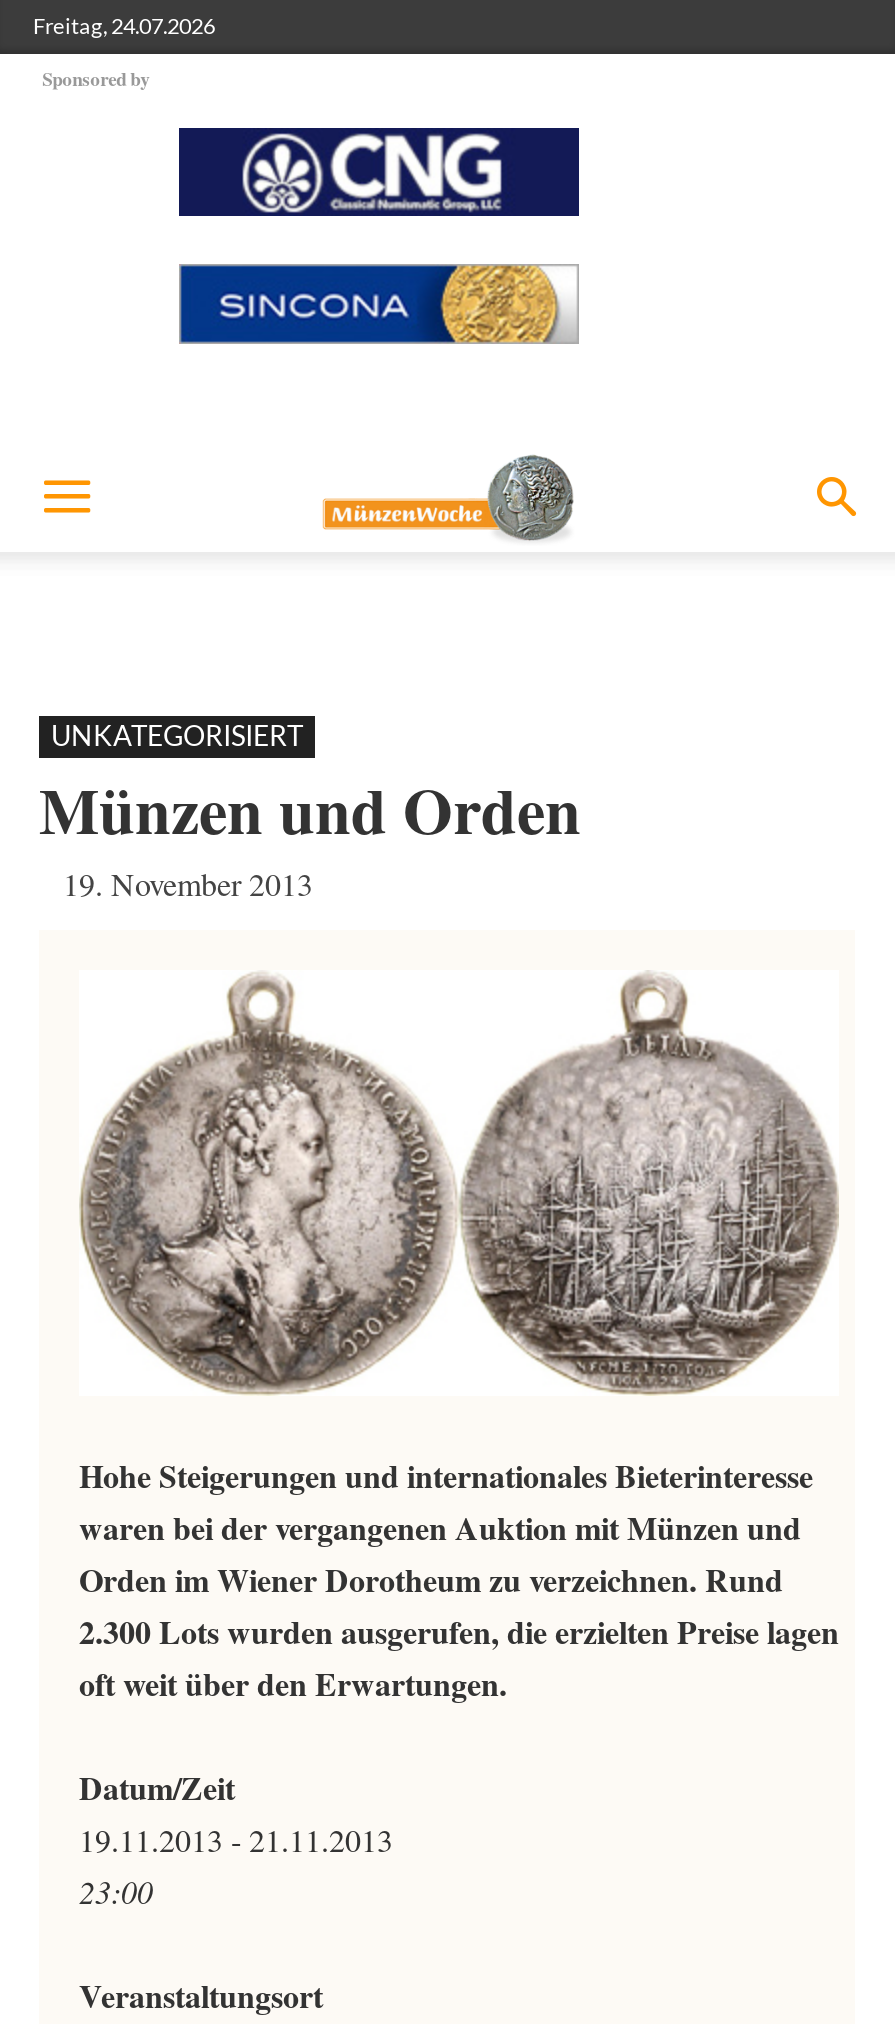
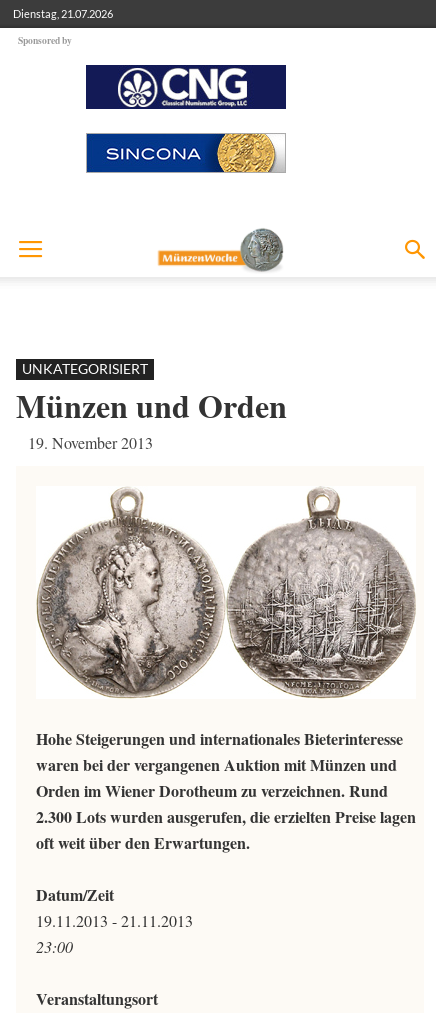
[33,12,215,38] Freitag, 24.07.2026 -> [13,7,113,20] Dienstag, 21.07.2026

